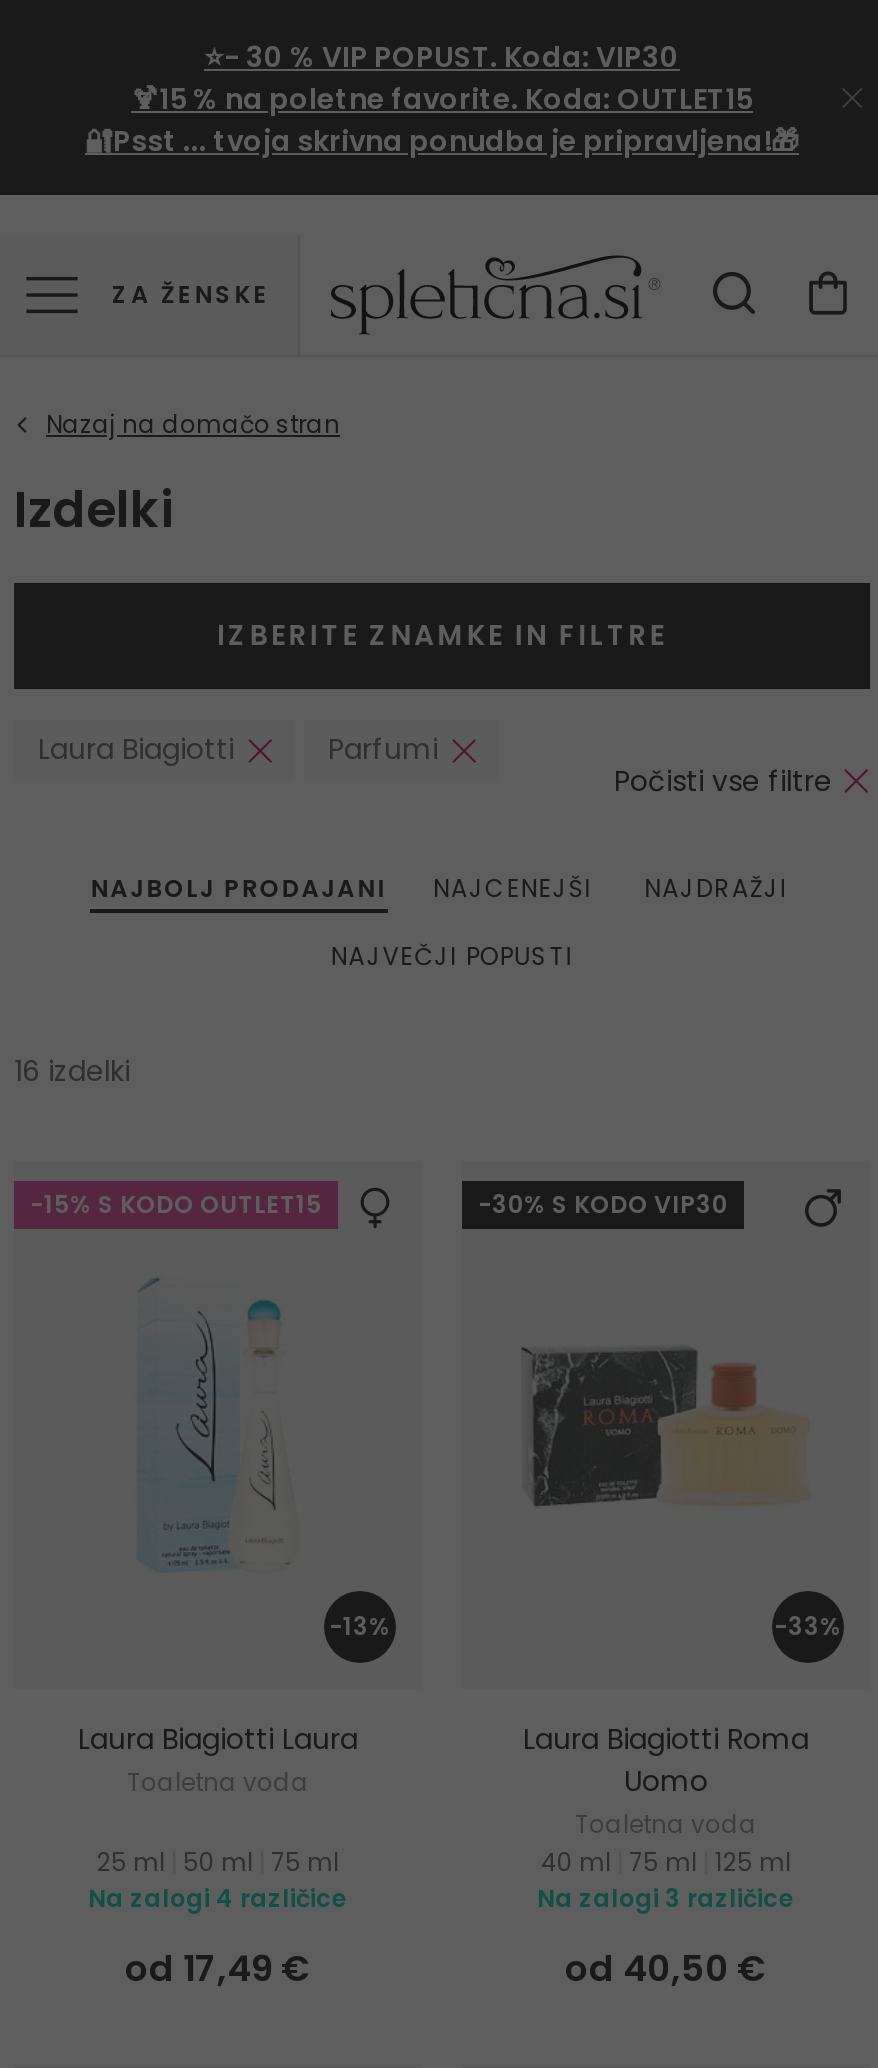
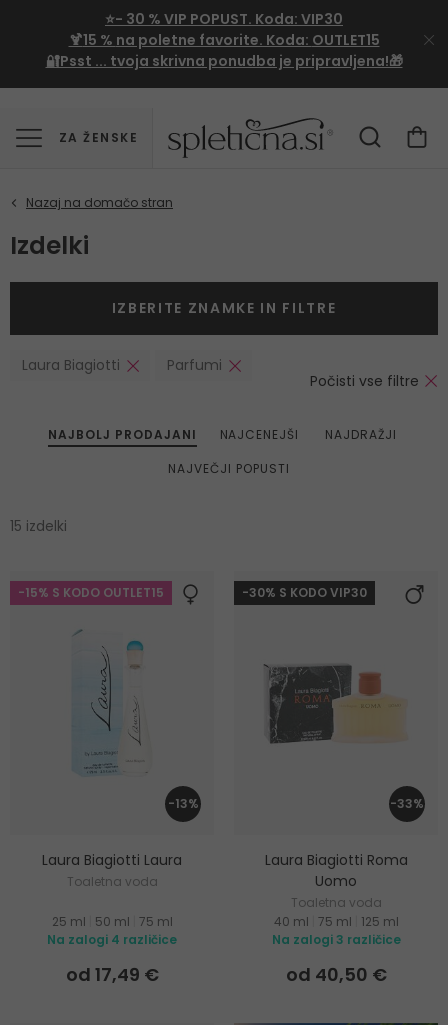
[14,1051,130,1091] 16 izdelki -> [10,516,67,536] 15 izdelki

